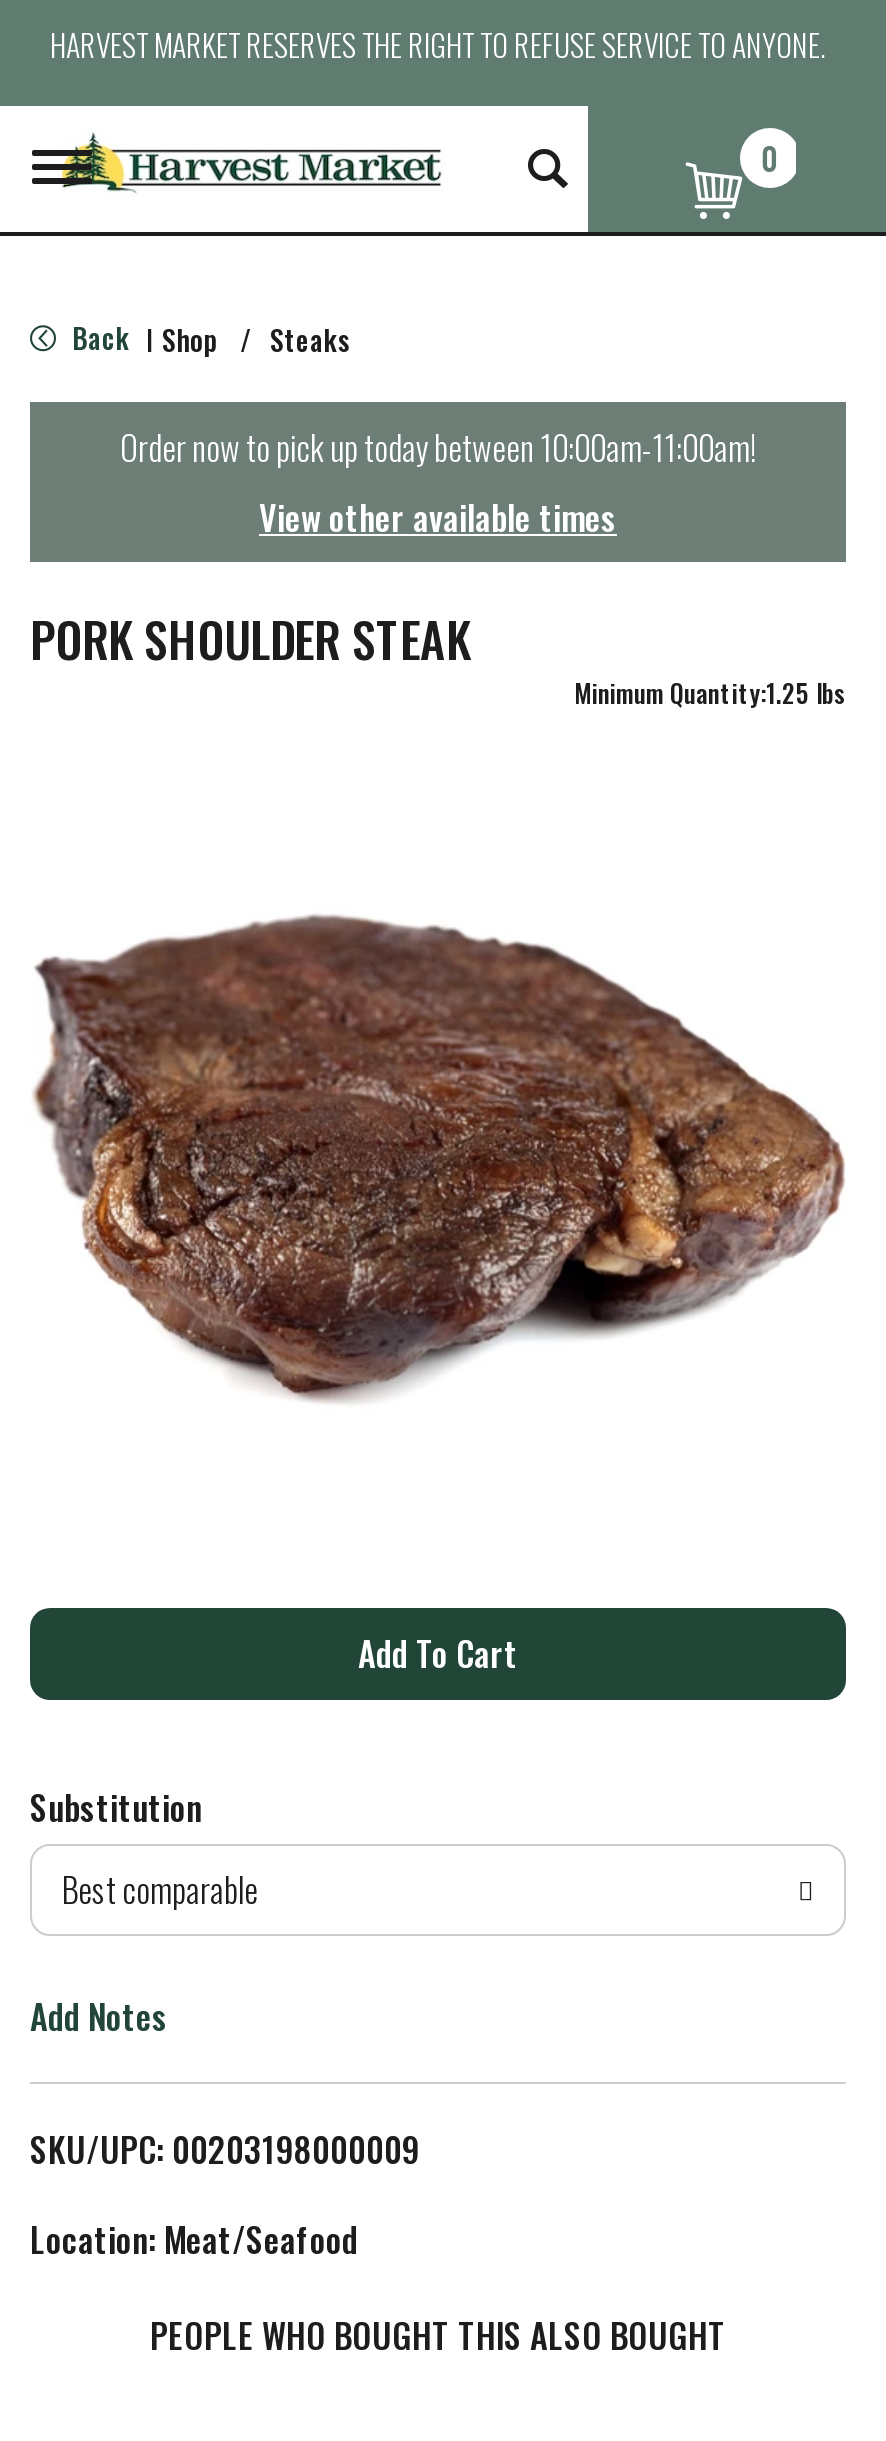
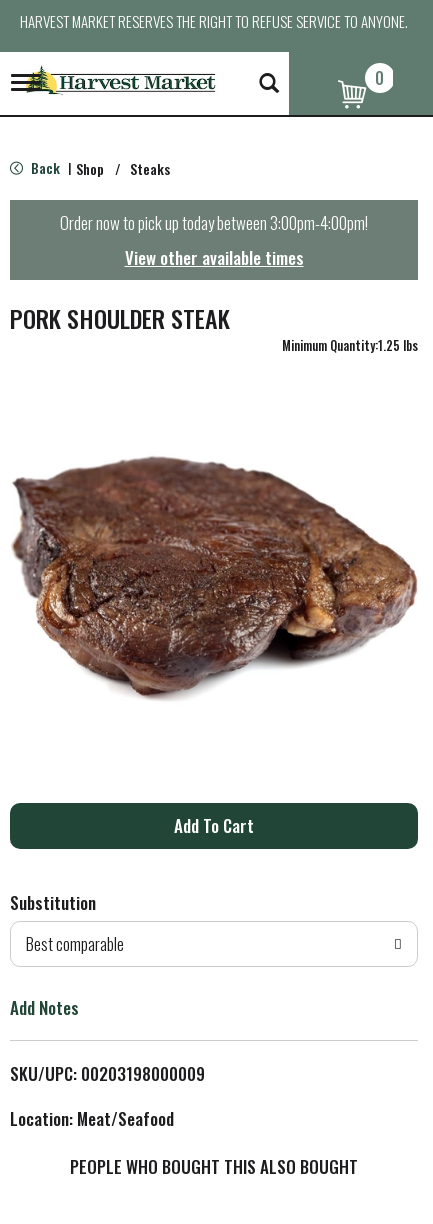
[120,422,756,472] Order now to pick up today between 10:00am-11:00am! -> [60,210,368,235] Order now to pick up today between 3:00pm-4:00pm!

